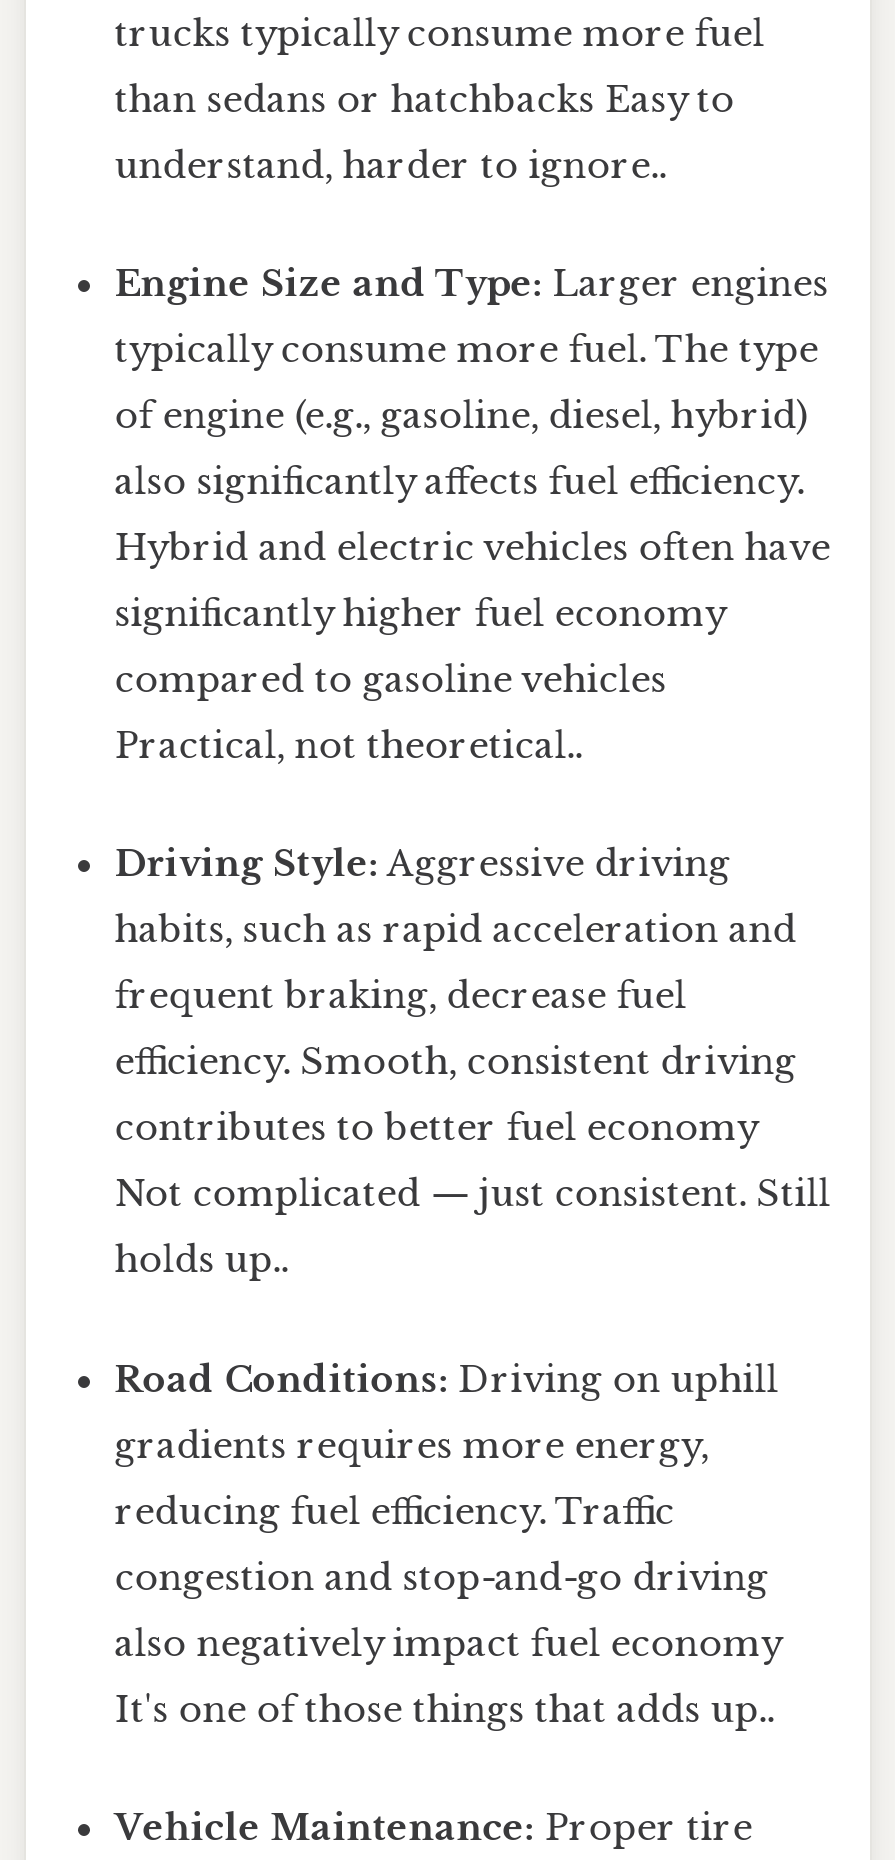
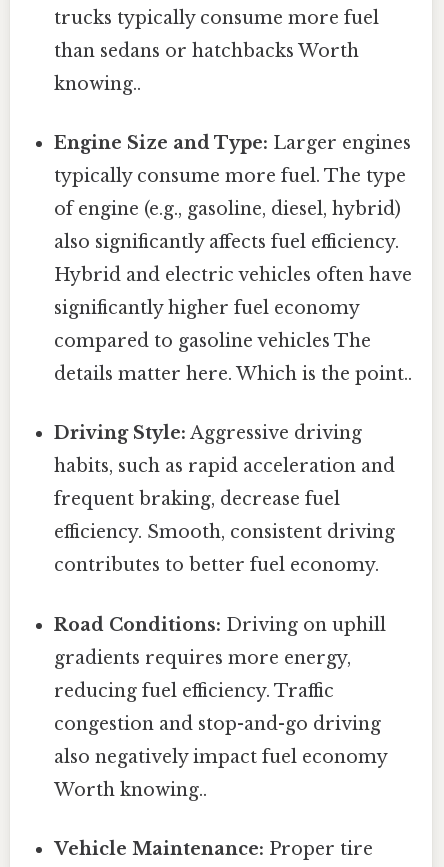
[114,78,734,122] than sedans or hatchbacks Easy to -> [54,40,359,62] than sedans or hatchbacks Worth
[114,144,666,188] understand, harder to ignore.. -> [54,73,141,95] knowing..
[114,658,666,702] compared to gasoline vehicles -> [54,330,371,352] compared to gasoline vehicles The
[114,724,582,768] Practical, not theoretical.. -> [54,363,412,385] details matter here. Which is the point..
[114,1107,830,1283] contributes to better fuel economy | Not complicated — just consistent. Still | holds up.. -> [54,554,379,576] contributes to better fuel economy.
[114,1687,774,1731] It's one of those things that adds up.. -> [54,779,207,801] Worth knowing..

